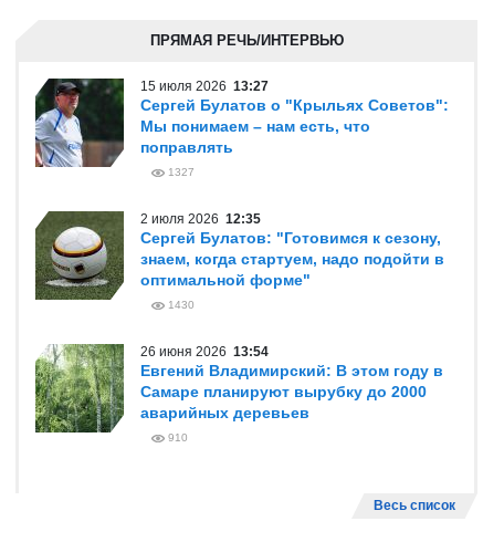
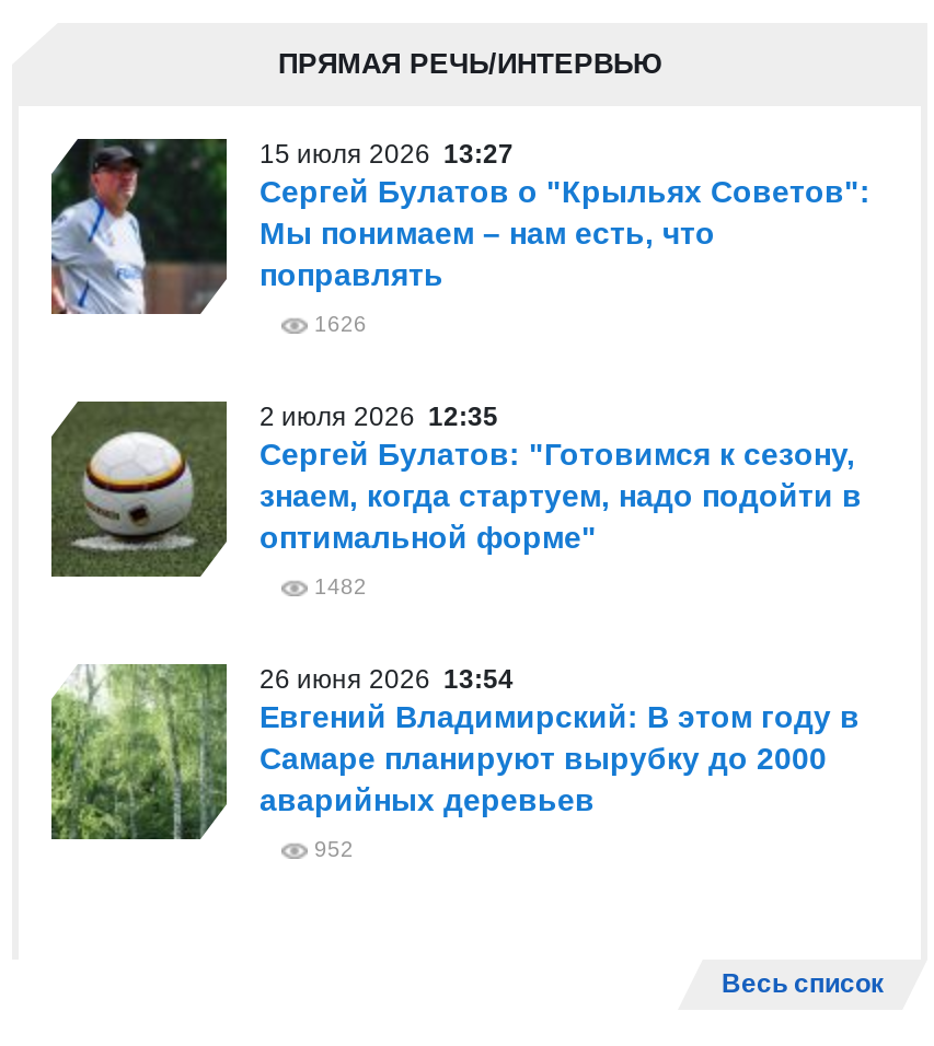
[168,166,195,178] 1327 -> [314,312,367,336] 1626
[168,299,195,311] 1430 -> [314,574,367,598] 1482
[168,431,188,444] 910 -> [314,837,354,861] 952

